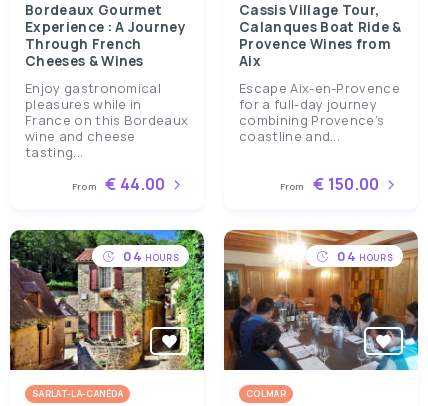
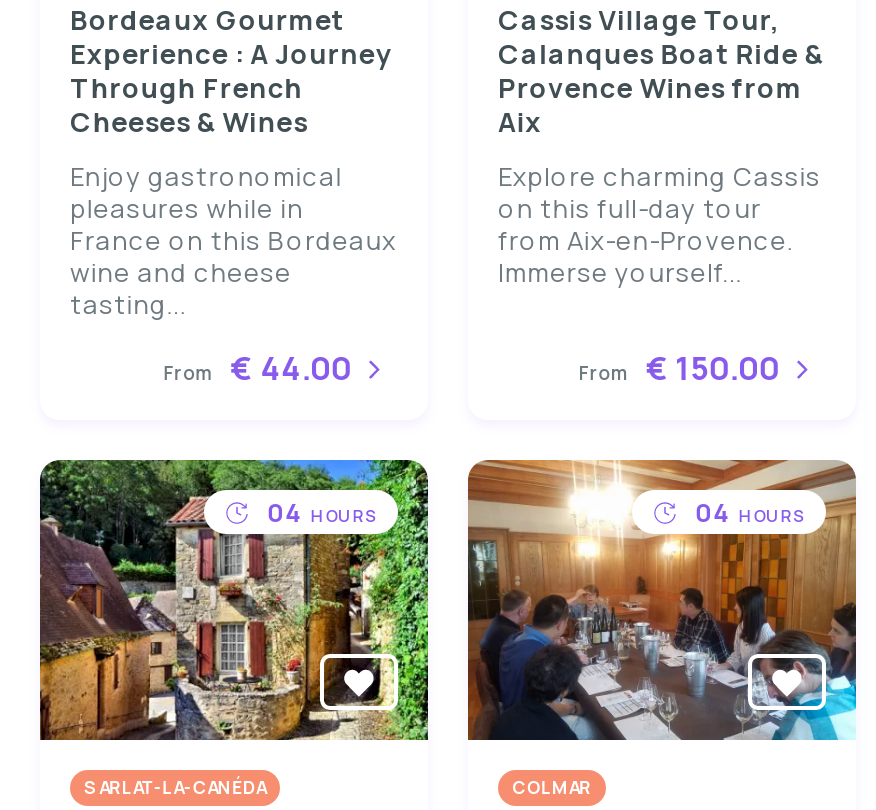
[239,79,400,145] Escape Aix-en-Provence | for a full-day journey | combining Provence’s | coastline and... -> [498,158,821,290] Explore charming Cassis | on this full-day tour | from Aix-en-Provence. | Immerse yourself...

